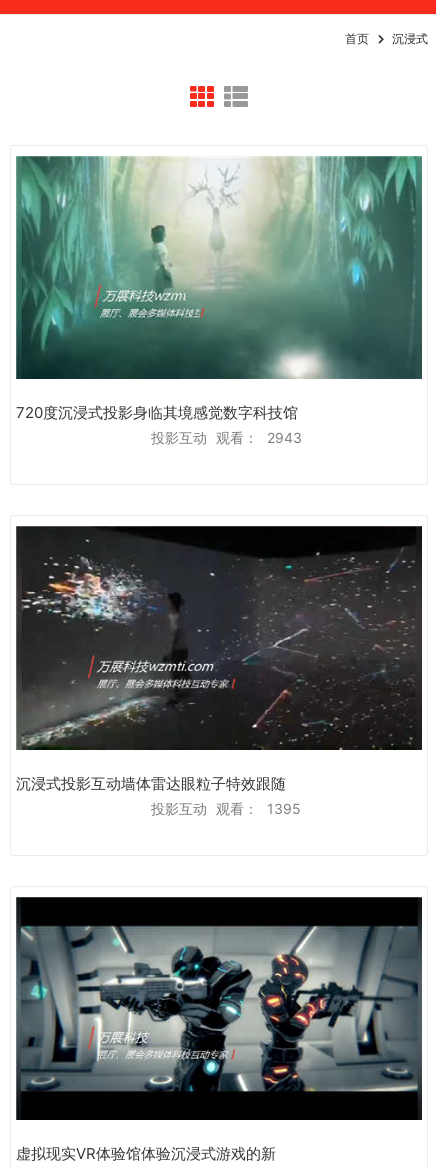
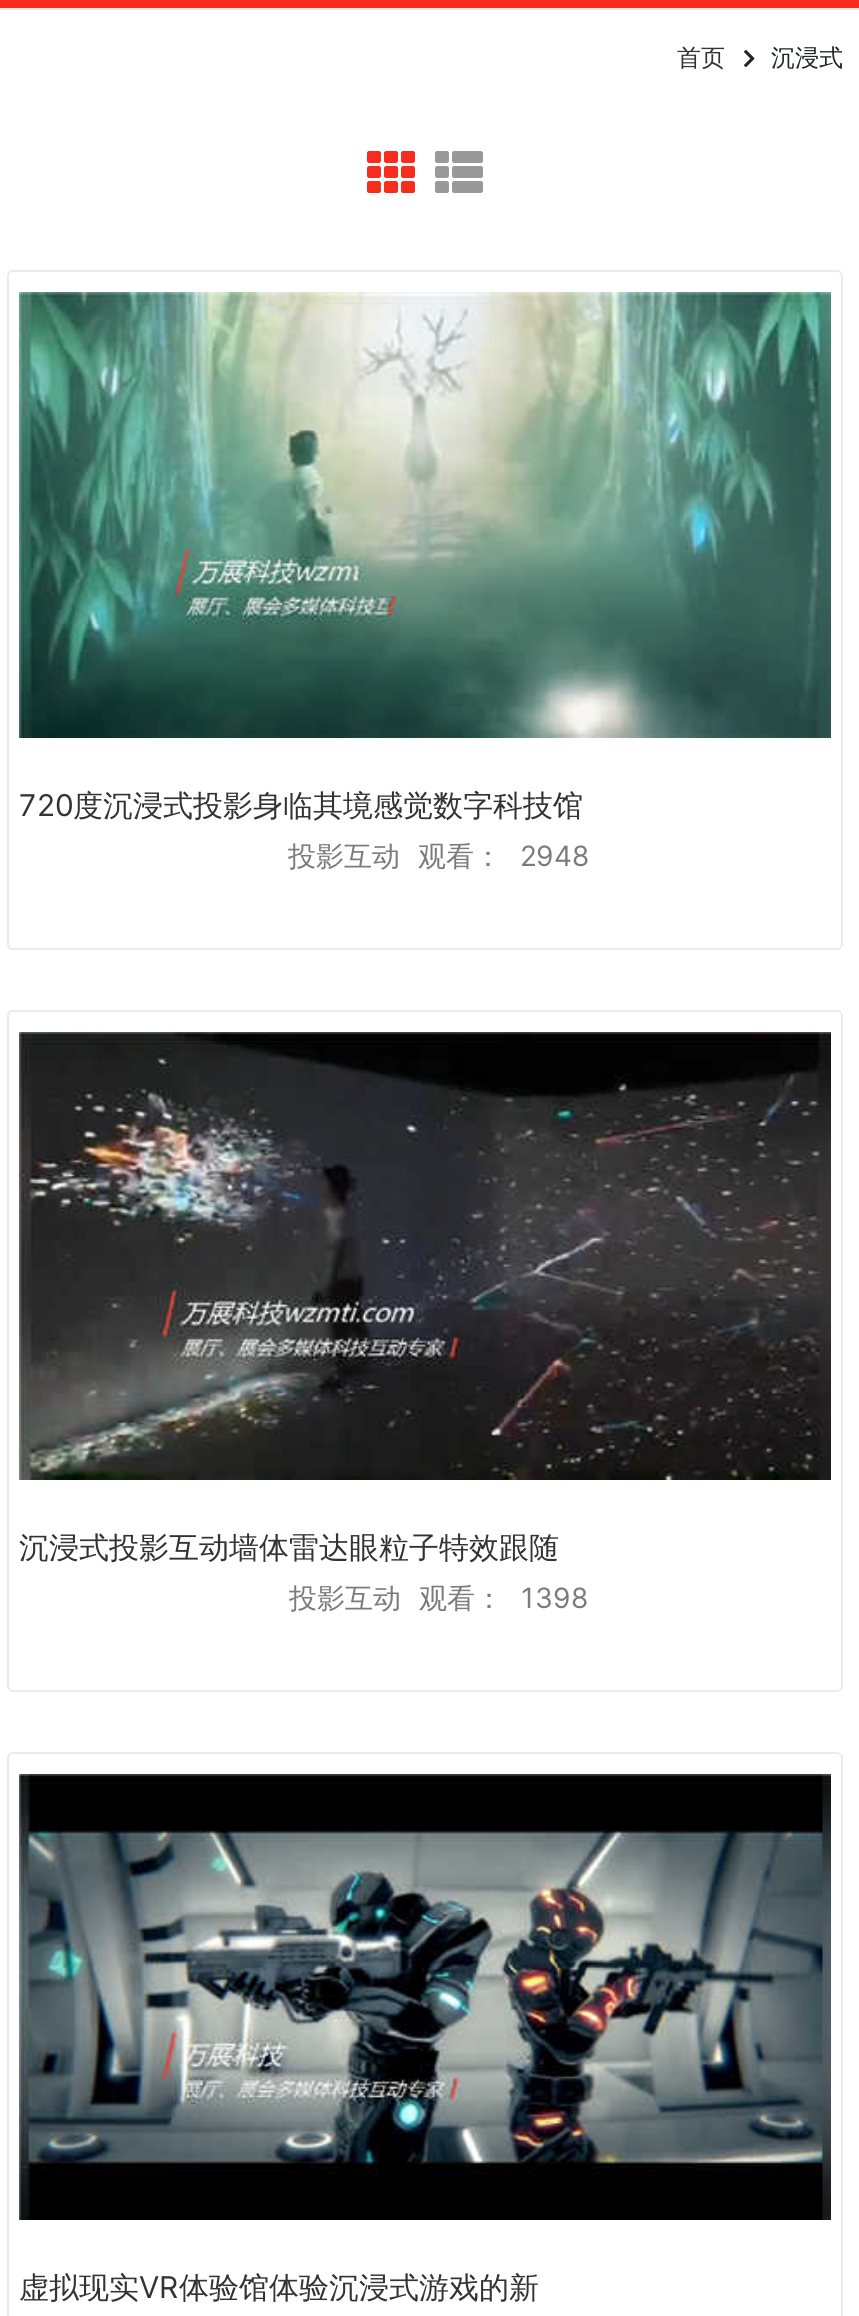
[150,429,301,446] 投影互动 观看： 2943 -> [288,839,590,873] 投影互动 观看： 2948
[151,800,301,817] 投影互动 观看： 1395 -> [289,1579,589,1613] 投影互动 观看： 1398

